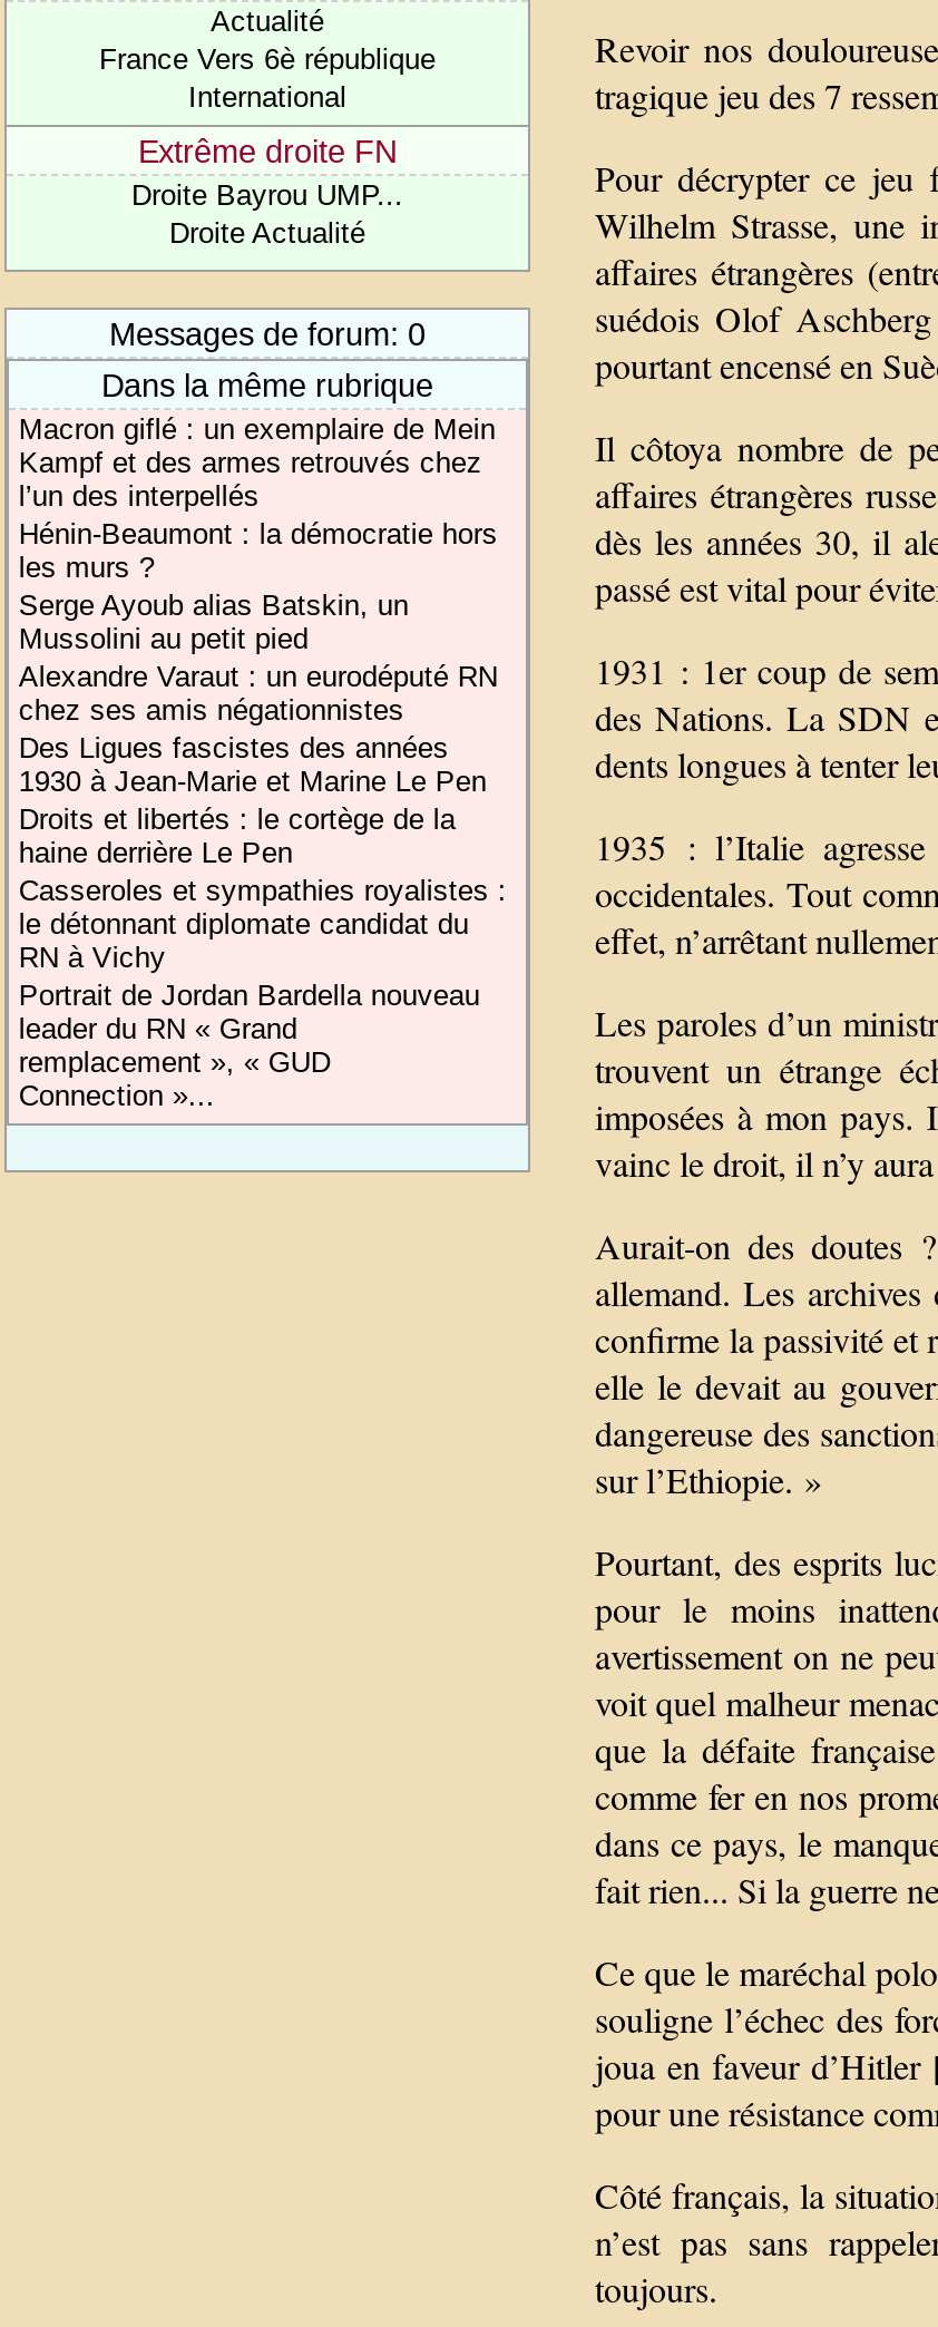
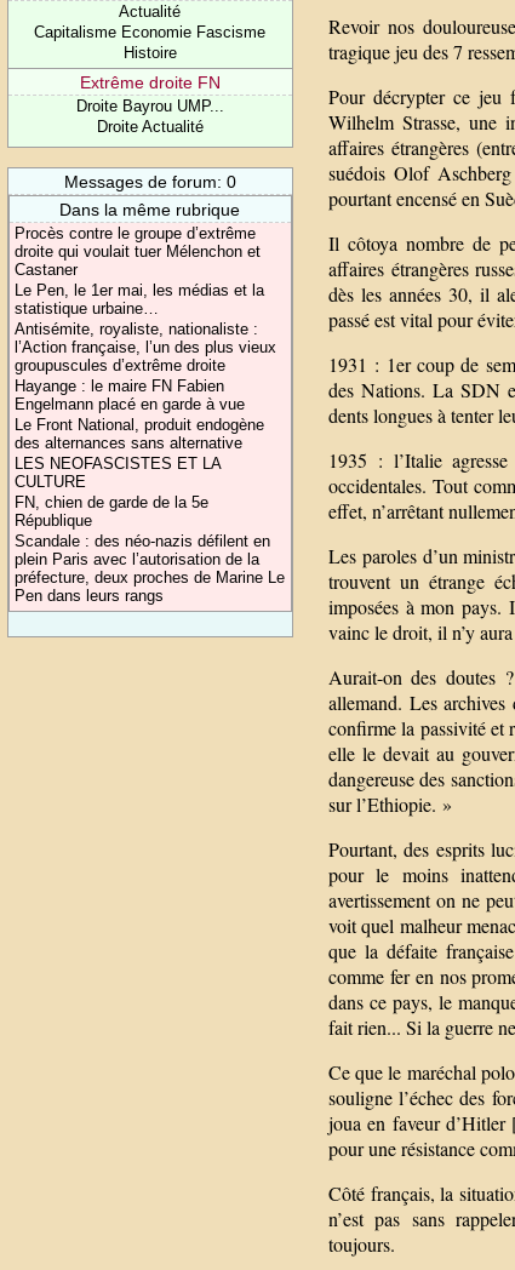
[99,42,436,114] France Vers 6è république | International -> [35,23,266,62] Capitalisme Economie Fascisme | Histoire
[19,412,507,1112] Macron giflé : un exemplaire de Mein | Kampf et des armes retrouvés chez | l’un des interpellés | Hénin-Beaumont : la démocratie hors | les murs ? | Serge Ayoub alias Batskin, un | Mussolini au petit pied | Alexandre Varaut : un eurodéputé RN | chez ses amis négationnistes | Des Ligues fascistes des années | 1930 à Jean-Marie et Marine Le Pen | Droits et libertés : le cortège de la | haine derrière Le Pen | Casseroles et sympathies royalistes : | le détonnant diplomate candidat du | RN à Vichy | Portrait de Jordan Bardella nouveau | leader du RN « Grand | remplacement », « GUD | Connection »... -> [15,224,285,605] Procès contre le groupe d’extrême | droite qui voulait tuer Mélenchon et | Castaner | Le Pen, le 1er mai, les médias et la | statistique urbaine… | Antisémite, royaliste, nationaliste : | l’Action française, l’un des plus vieux | groupuscules d’extrême droite | Hayange : le maire FN Fabien | Engelmann placé en garde à vue | Le Front National, produit endogène | des alternances sans alternative | LES NEOFASCISTES ET LA | CULTURE | FN, chien de garde de la 5e | République | Scandale : des néo-nazis défilent en | plein Paris avec l’autorisation de la | préfecture, deux proches de Marine Le | Pen dans leurs rangs

